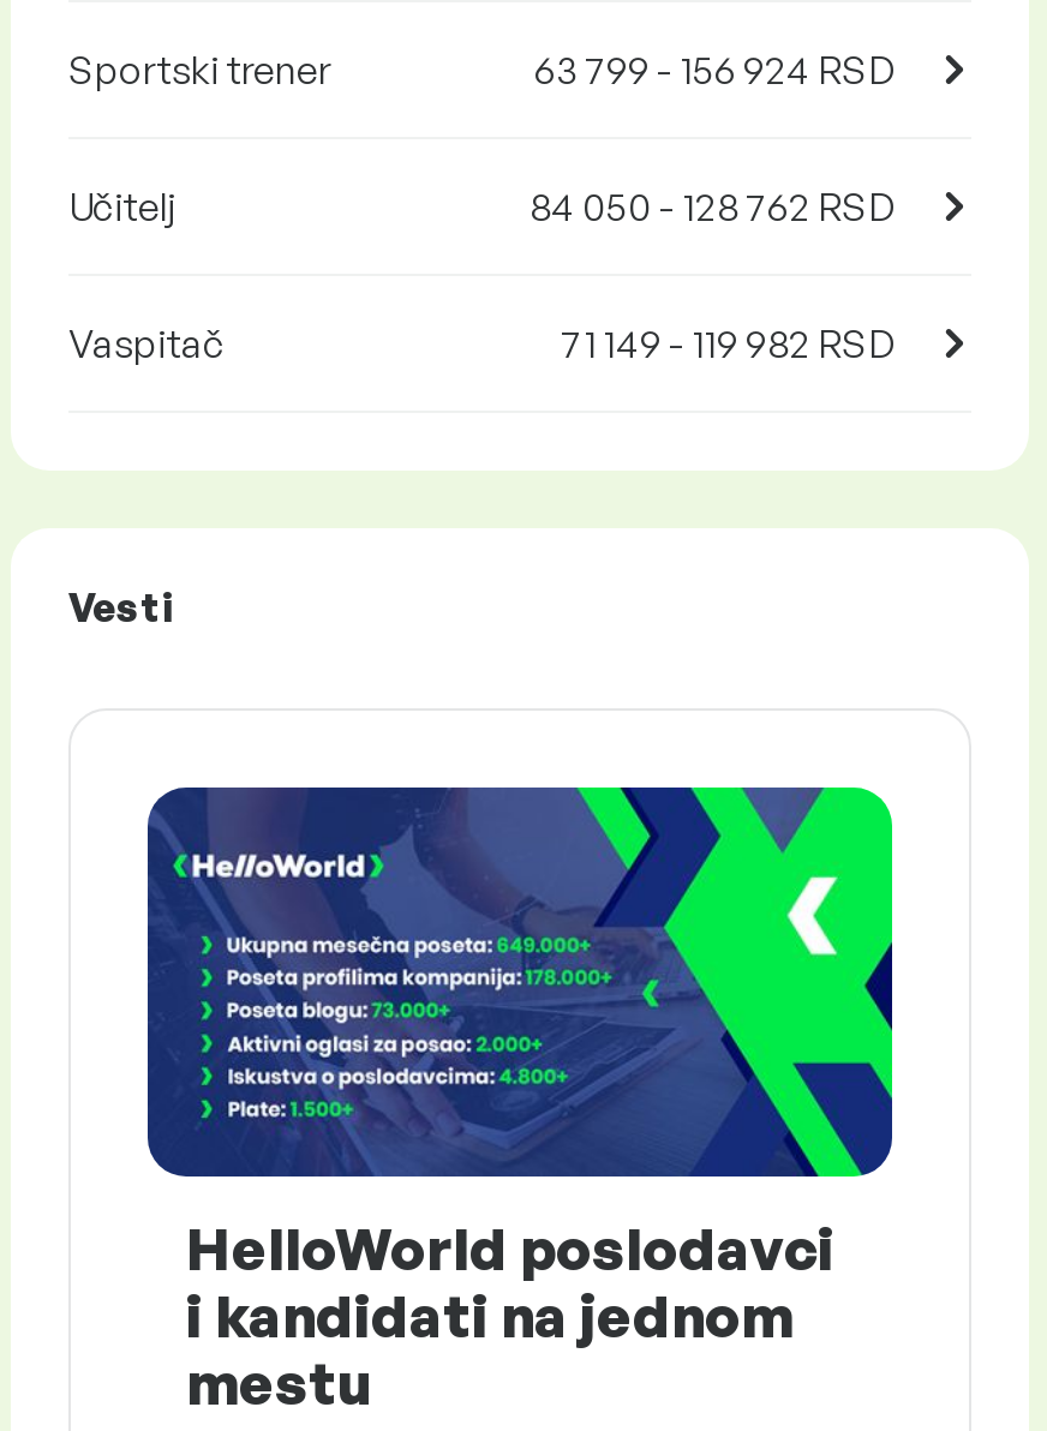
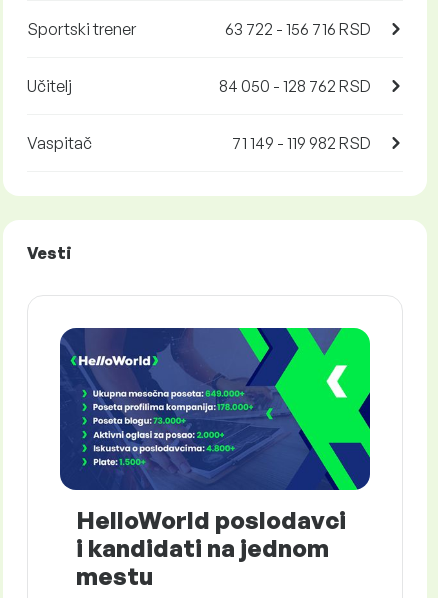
[534,46,895,94] 63 799 - 156 924 RSD -> [225,19,371,39] 63 722 - 156 716 RSD

